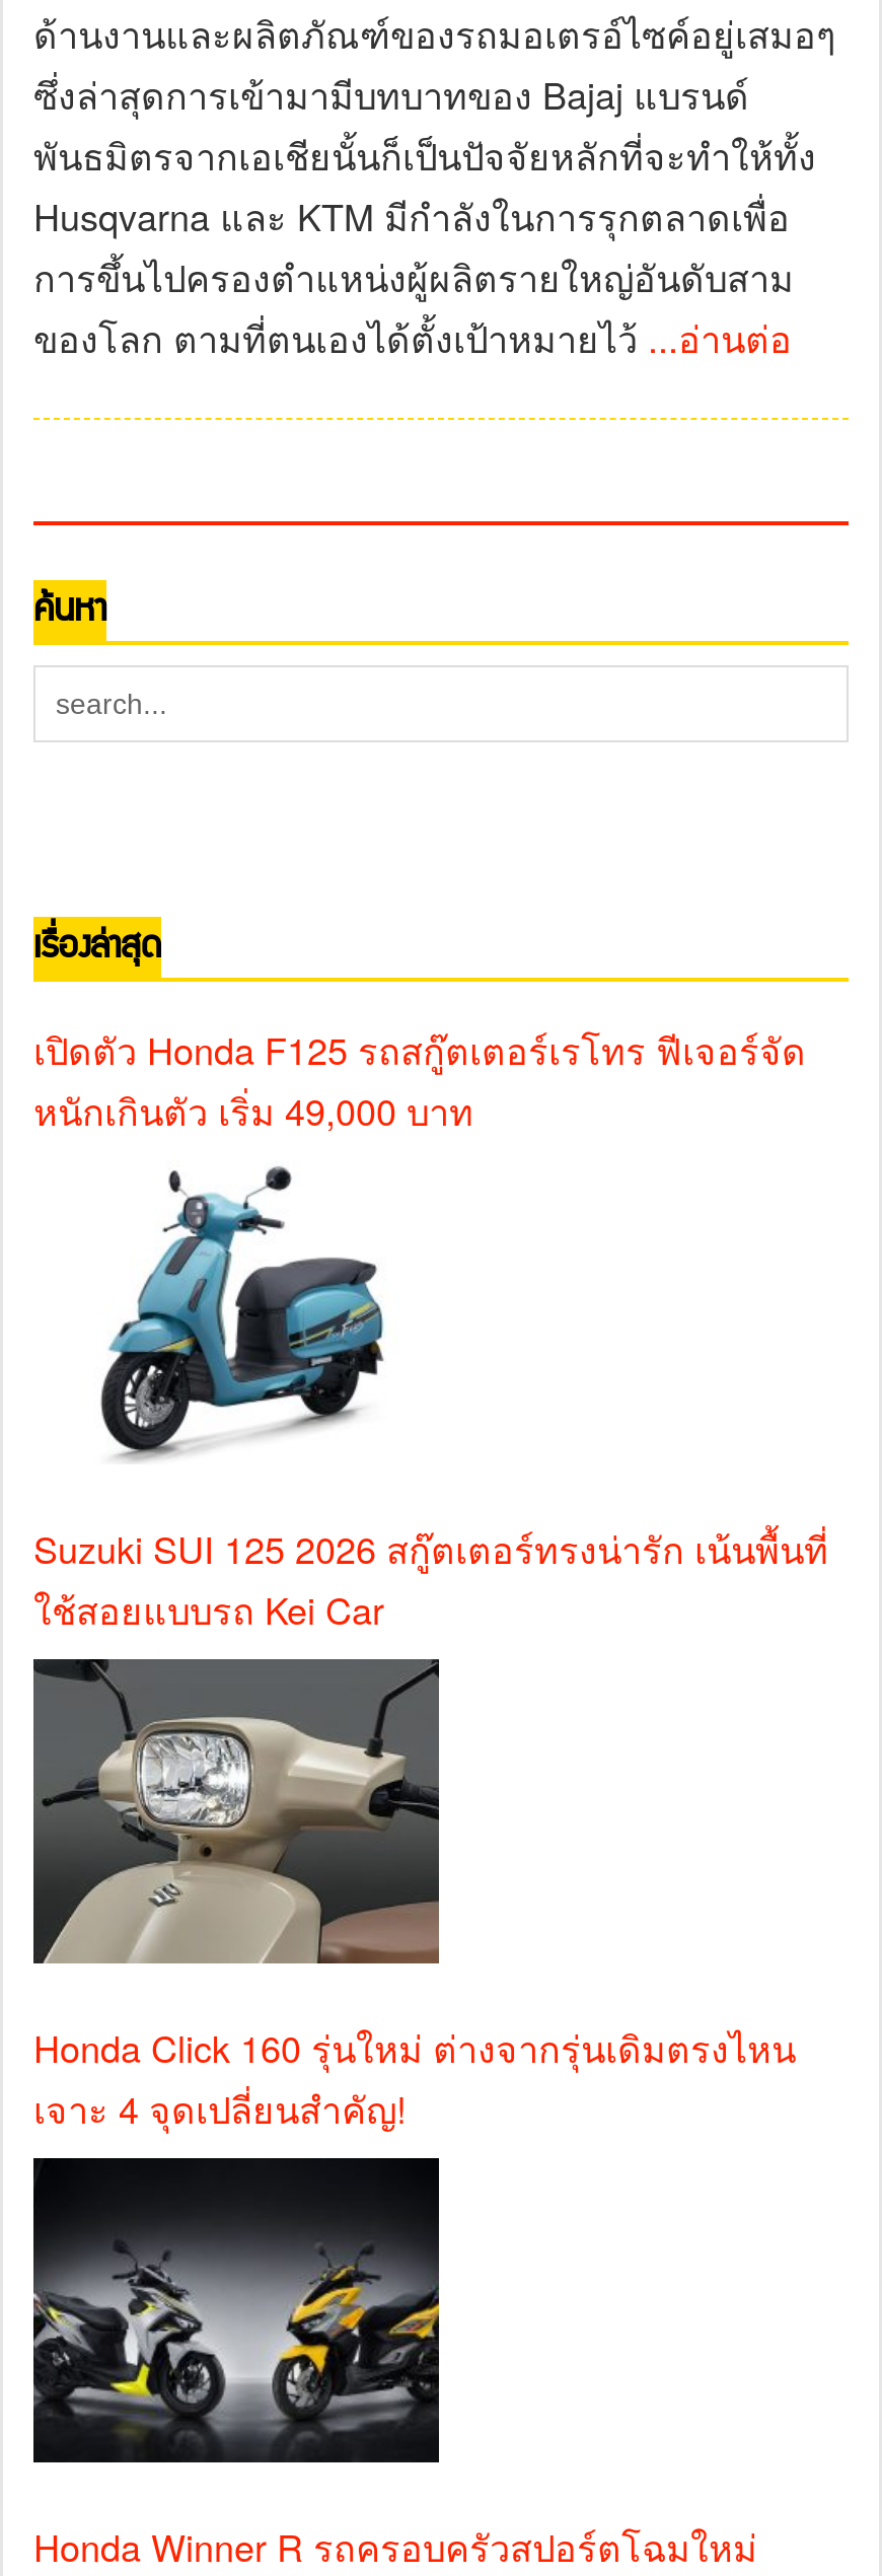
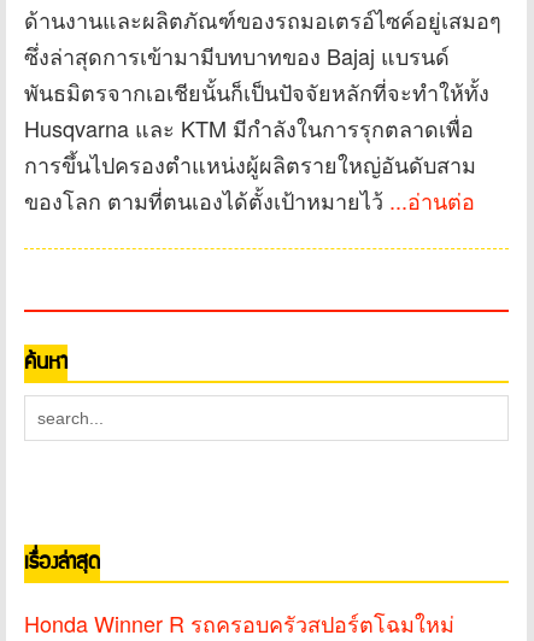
[33,1022,806,1135] เปิดตัว Honda F125 รถสกู๊ตเตอร์เรโทร ฟีเจอร์จัด | หนักเกินตัว เริ่ม 49,000 บาท -> none
[33,1164,828,1634] [image] | Suzuki SUI 125 2026 สกู๊ตเตอร์ทรงน่ารัก เน้นพื้นที่ | ใช้สอยแบบรถ Kei Car -> none
[31,1657,796,2133] [image] | Honda Click 160 รุ่นใหม่ ต่างจากรุ่นเดิมตรงไหน | เจาะ 4 จุดเปลี่ยนสำคัญ! -> none
[31,2156,441,2464] [image] -> none

